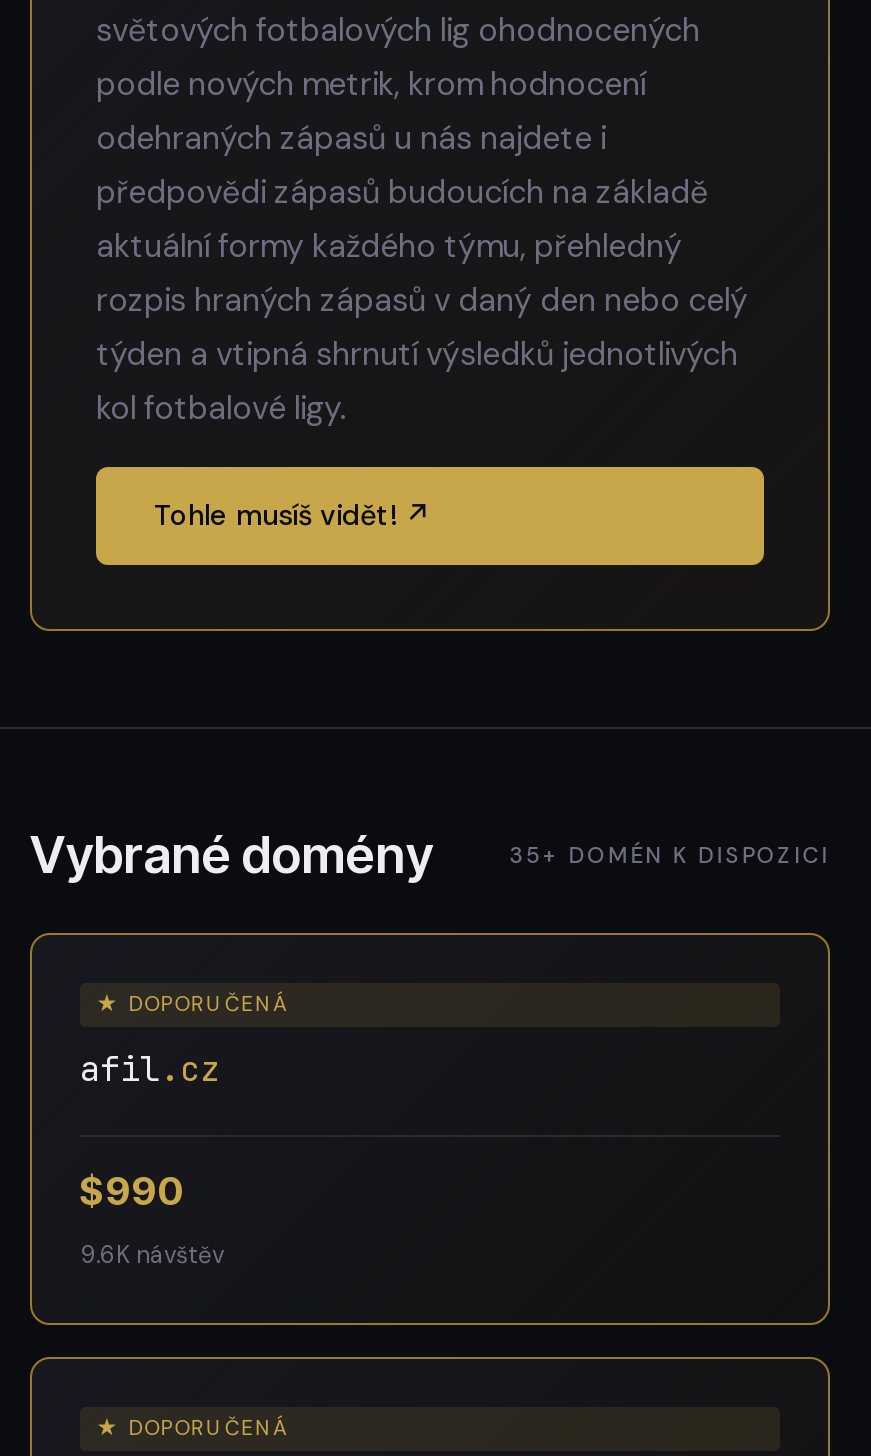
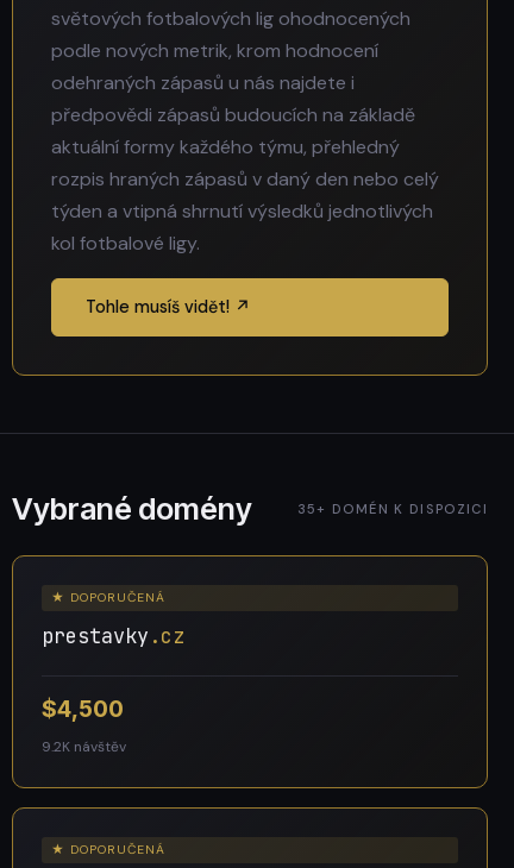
[80,1047,220,1091] afil.cz -> [42,623,184,649] prestavky.cz
[80,1167,184,1215] $990 -> [42,694,124,723] $4,500
[80,1239,224,1271] 9.6K návštěv -> [42,737,126,756] 9.2K návštěv

